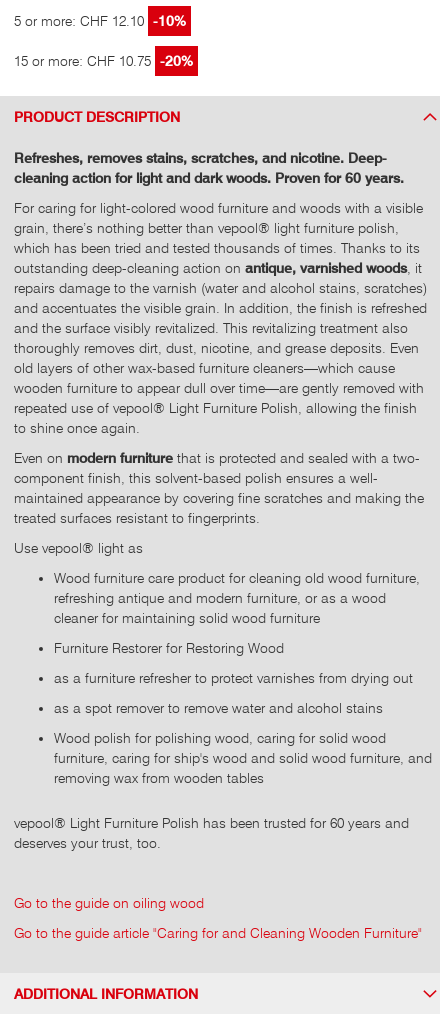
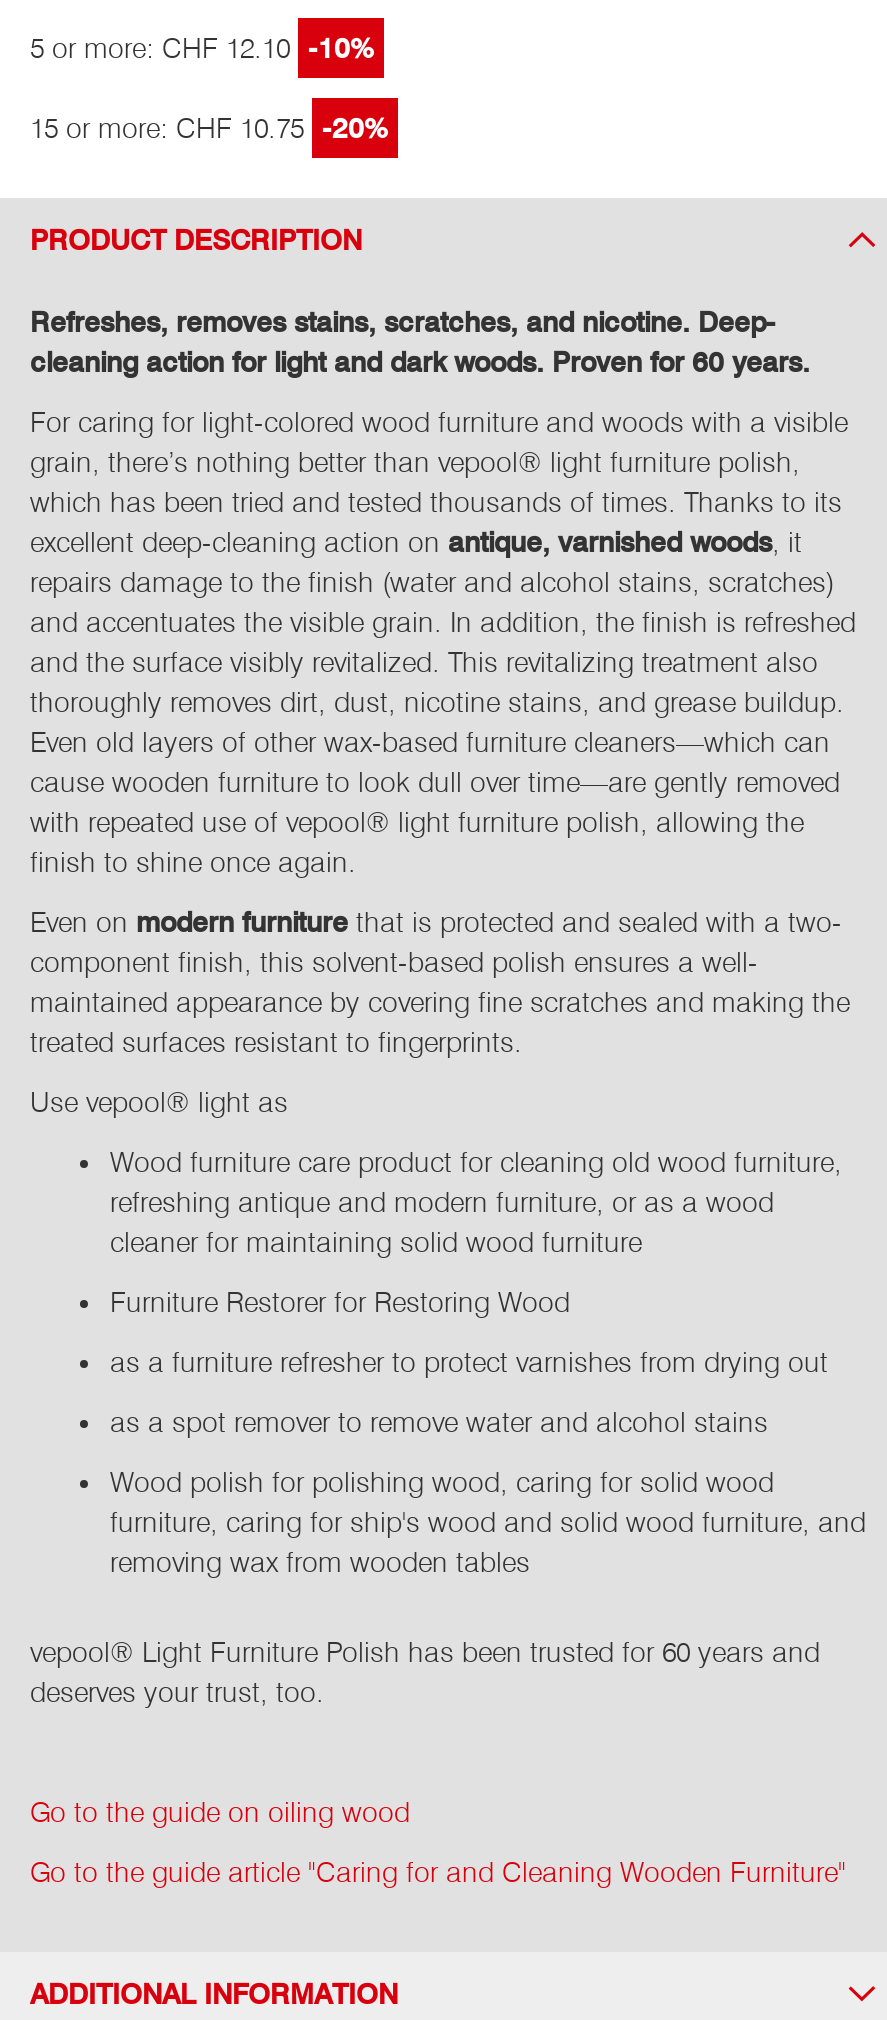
[14,260,422,276] outstanding deep-cleaning action on antique, varnished woods, it -> [30,526,802,558] excellent deep-cleaning action on antique, varnished woods, it
[14,280,427,296] repairs damage to the varnish (water and alcohol stains, scratches) -> [30,566,834,598] repairs damage to the finish (water and alcohol stains, scratches)
[14,340,424,436] thoroughly removes dirt, dust, nicotine, and grease deposits. Even | old layers of other wax-based furniture cleaners—which cause | wooden furniture to appear dull over time—are gently removed with | repeated use of vepool® Light Furniture Polish, allowing the finish | to shine once again. -> [30,686,844,878] thoroughly removes dirt, dust, nicotine stains, and grease buildup. | Even old layers of other wax-based furniture cleaners—which can | cause wooden furniture to look dull over time—are gently removed | with repeated use of vepool® light furniture polish, allowing the | finish to shine once again.

